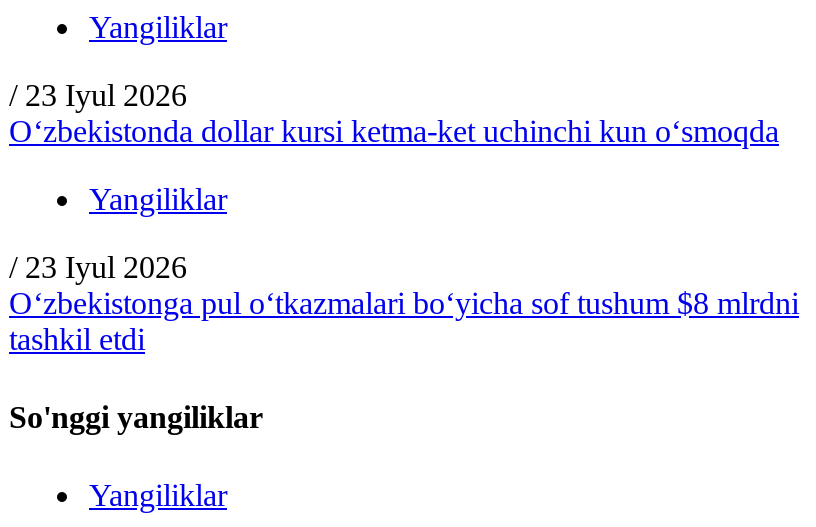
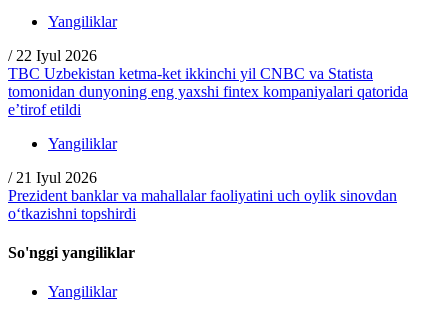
[9,78,779,148] / 23 Iyul 2026 | O‘zbekistonda dollar kursi ketma-ket uchinchi kun o‘smoqda -> [8,47,408,118] / 22 Iyul 2026 | TBC Uzbekistan ketma-ket ikkinchi yil CNBC va Statista | tomonidan dunyoning eng yaxshi fintex kompaniyalari qatorida | e’tirof etildi
[9,250,799,356] / 23 Iyul 2026 | O‘zbekistonga pul o‘tkazmalari bo‘yicha sof tushum $8 mlrdni | tashkil etdi -> [8,169,397,222] / 21 Iyul 2026 | Prezident banklar va mahallalar faoliyatini uch oylik sinovdan | o‘tkazishni topshirdi

